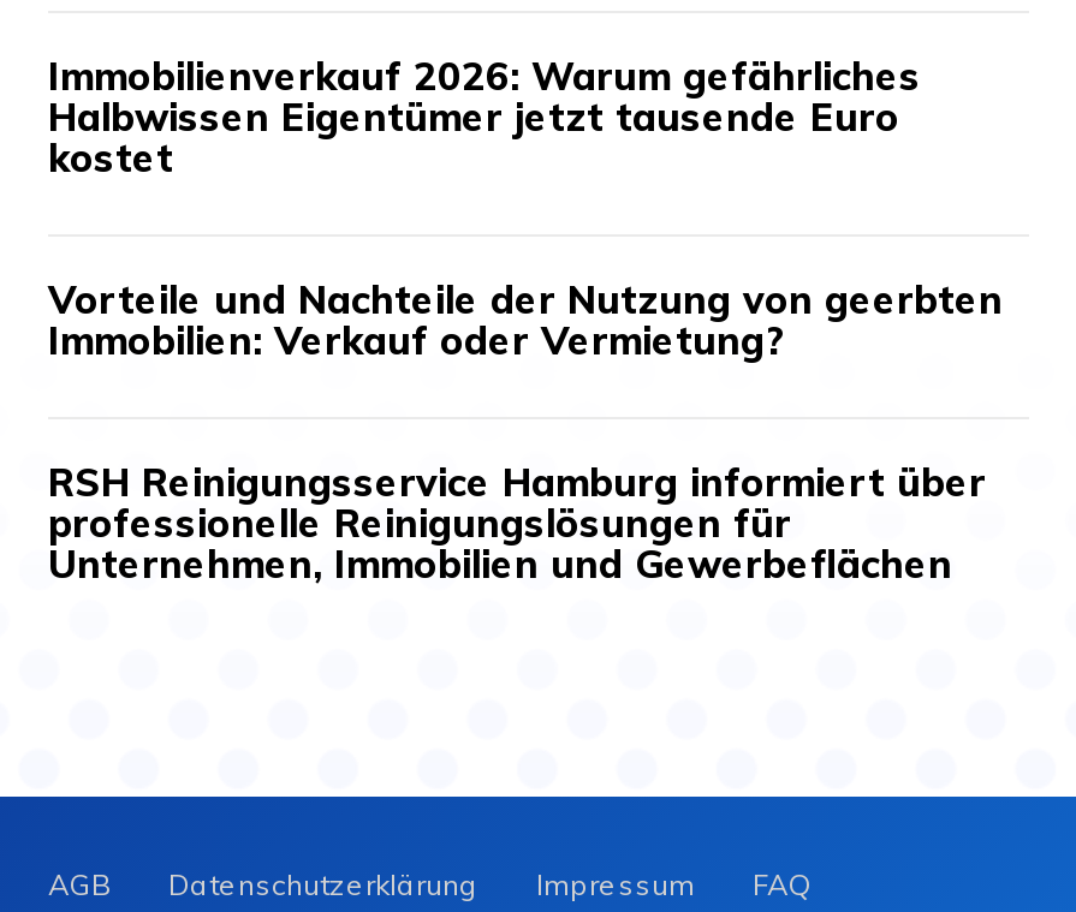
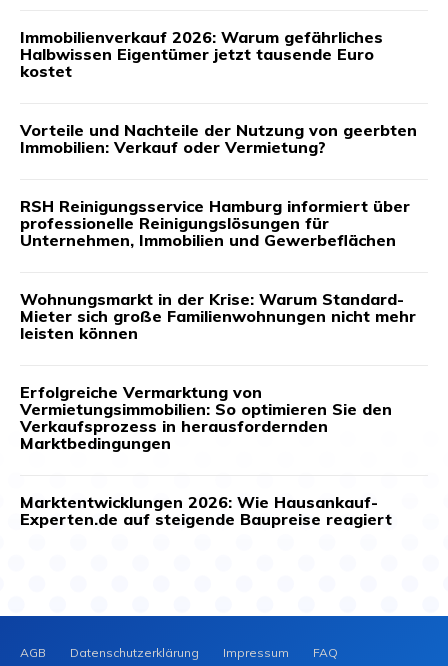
none -> [20,289,416,529] Wohnungsmarkt in der Krise: Warum Standard- | Mieter sich große Familienwohnungen nicht mehr | leisten können | Erfolgreiche Vermarktung von | Vermietungsimmobilien: So optimieren Sie den | Verkaufsprozess in herausfordernden | Marktbedingungen | Marktentwicklungen 2026: Wie Hausankauf- | Experten.de auf steigende Baupreise reagiert

